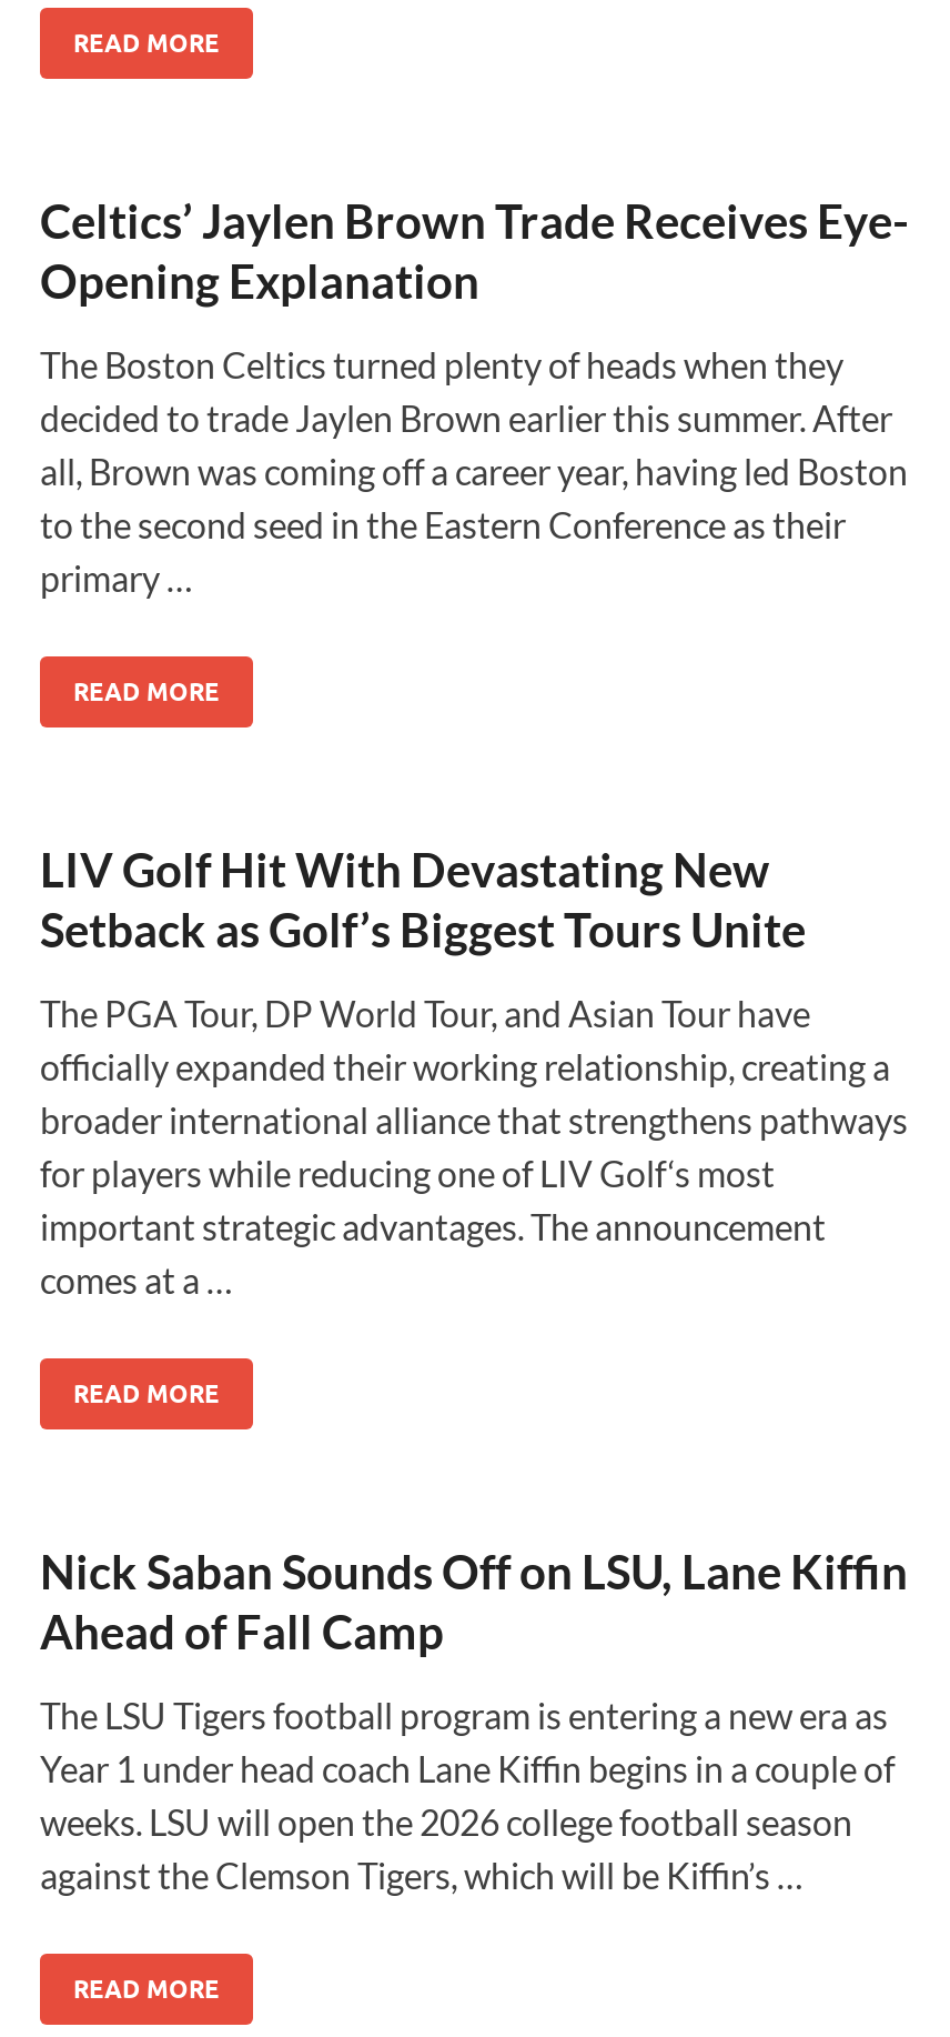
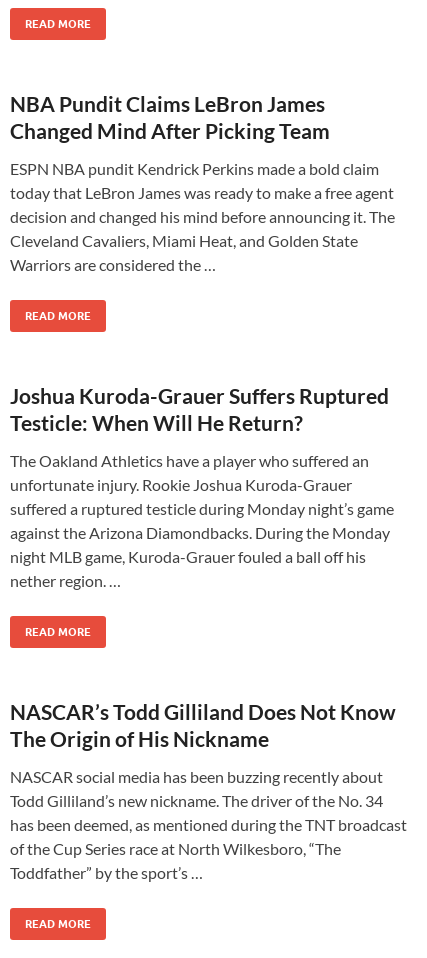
[40,192,910,308] Celtics’ Jaylen Brown Trade Receives Eye- | Opening Explanation -> [10,91,330,143] NBA Pundit Claims LeBron James | Changed Mind After Picking Team
[40,343,908,599] The Boston Celtics turned plenty of heads when they | decided to trade Jaylen Brown earlier this summer. After | all, Brown was coming off a career year, having led Boston | to the second seed in the Eastern Conference as their | primary … -> [10,159,395,274] ESPN NBA pundit Kendrick Perkins made a bold claim | today that LeBron James was ready to make a free agent | decision and changed his mind before announcing it. The | Cleveland Cavaliers, Miami Heat, and Golden State | Warriors are considered the …
[40,841,806,956] LIV Golf Hit With Devastating New | Setback as Golf’s Biggest Tours Unite -> [10,383,389,435] Joshua Kuroda-Grauer Suffers Ruptured | Testicle: When Will He Return?
[40,992,908,1301] The PGA Tour, DP World Tour, and Asian Tour have | officially expanded their working relationship, creating a | broader international alliance that strengthens pathways | for players while reducing one of LIV Golf‘s most | important strategic advantages. The announcement | comes at a … -> [10,451,394,590] The Oakland Athletics have a player who suffered an | unfortunate injury. Rookie Joshua Kuroda-Grauer | suffered a ruptured testicle during Monday night’s game | against the Arizona Diamondbacks. During the Monday | night MLB game, Kuroda-Grauer fouled a ball off his | nether region. …
[40,1543,908,1658] Nick Saban Sounds Off on LSU, Lane Kiffin | Ahead of Fall Camp -> [10,699,396,751] NASCAR’s Todd Gilliland Does Not Know | The Origin of His Nickname
[40,1694,895,1896] The LSU Tigers football program is entering a new era as | Year 1 under head coach Lane Kiffin begins in a couple of | weeks. LSU will open the 2026 college football season | against the Clemson Tigers, which will be Kiffin’s … -> [10,767,407,882] NASCAR social media has been buzzing recently about | Todd Gilliland’s new nickname. The driver of the No. 34 | has been deemed, as mentioned during the TNT broadcast | of the Cup Series race at North Wilkesboro, “The | Toddfather” by the sport’s …

